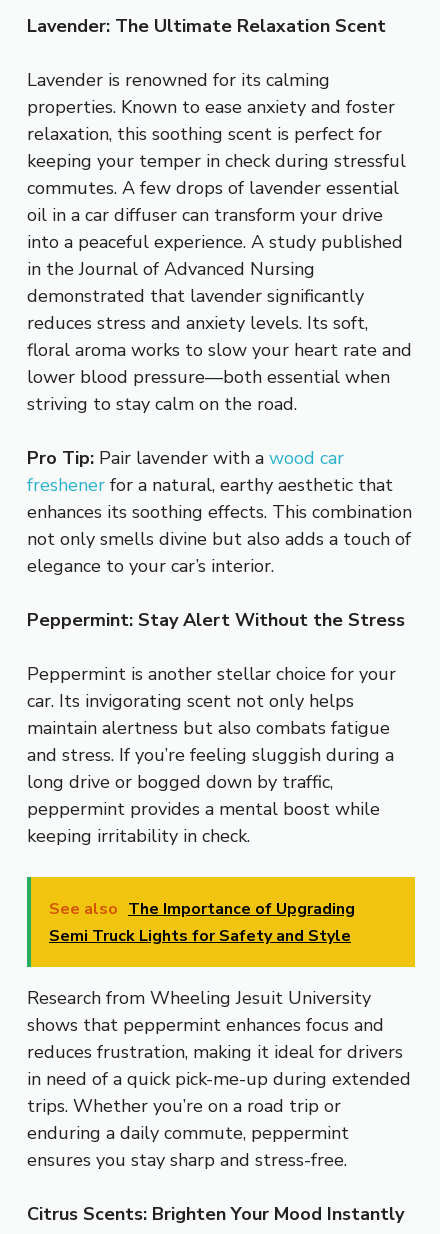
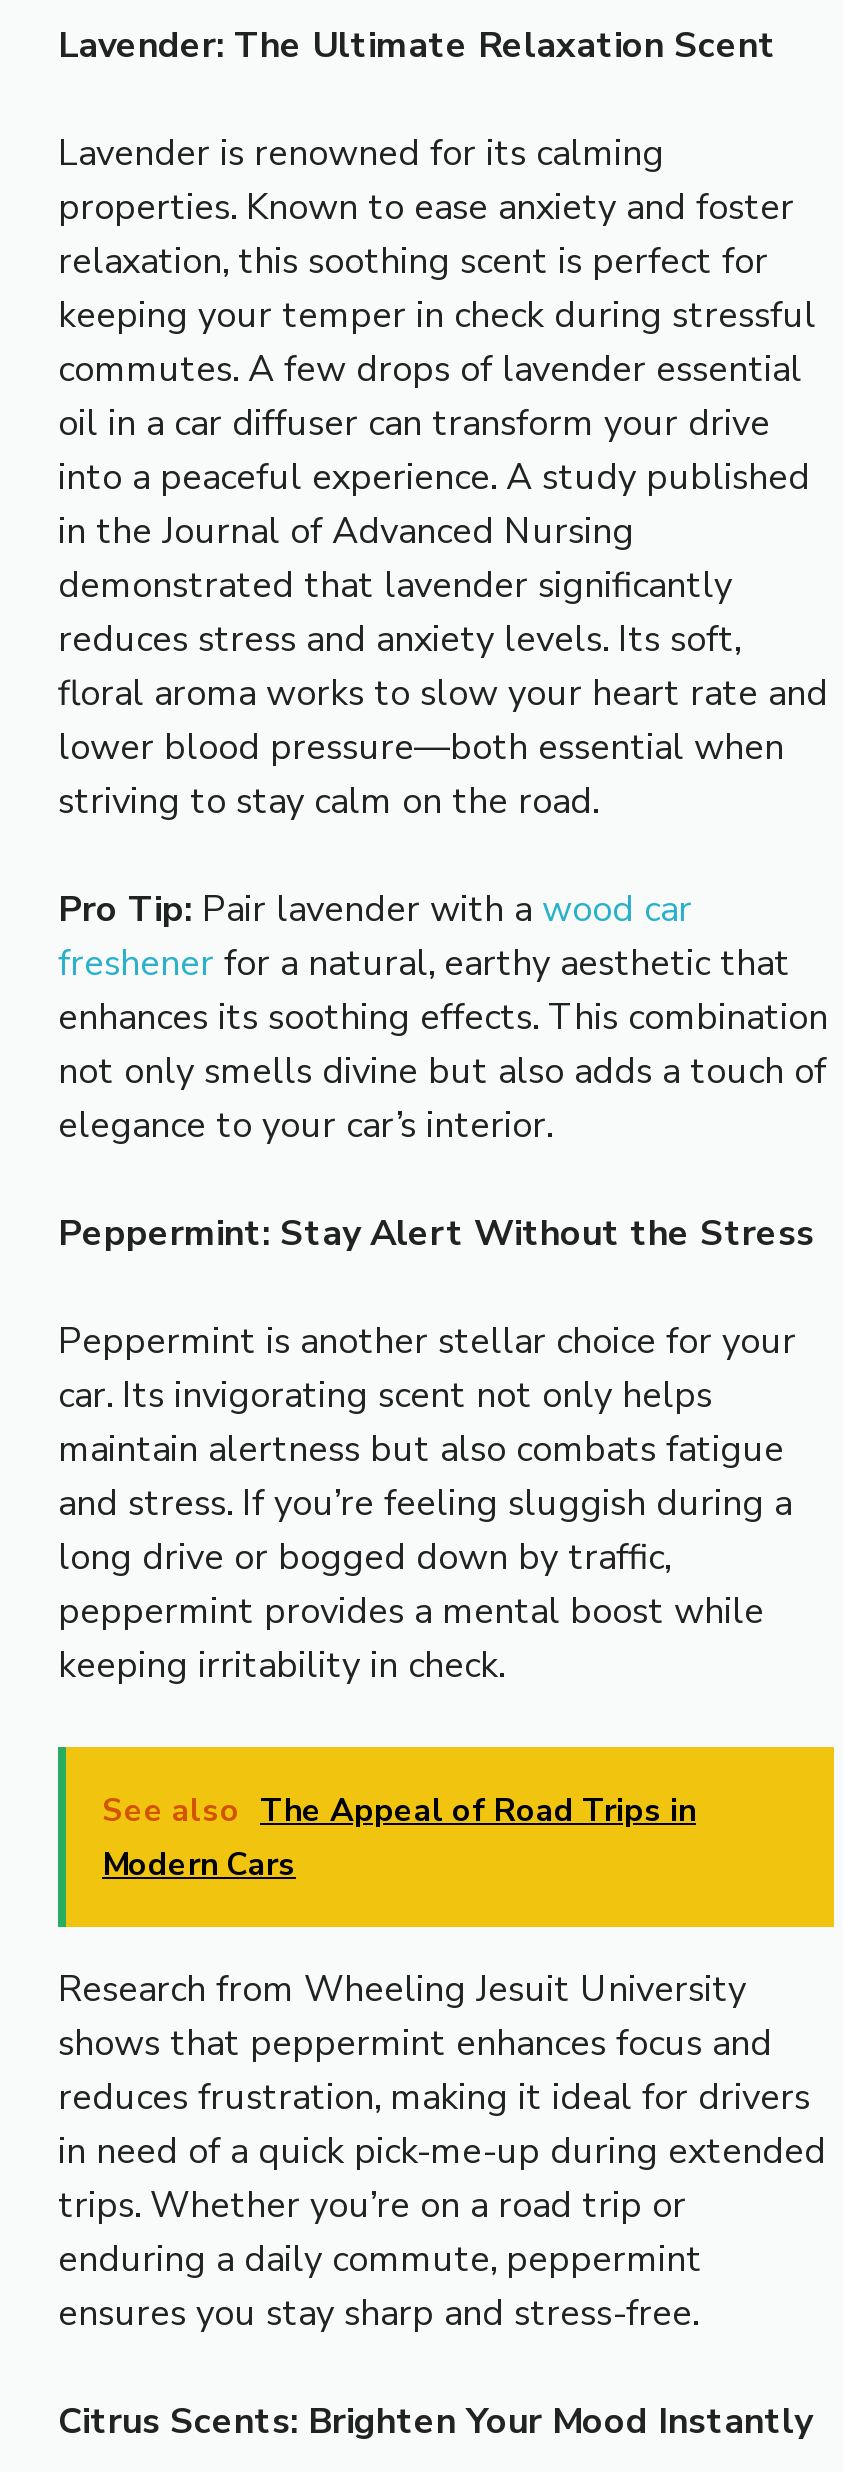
[49,897,355,946] See also The Importance of Upgrading | Semi Truck Lights for Safety and Style -> [102,1788,696,1886] See also The Appeal of Road Trips in | Modern Cars

